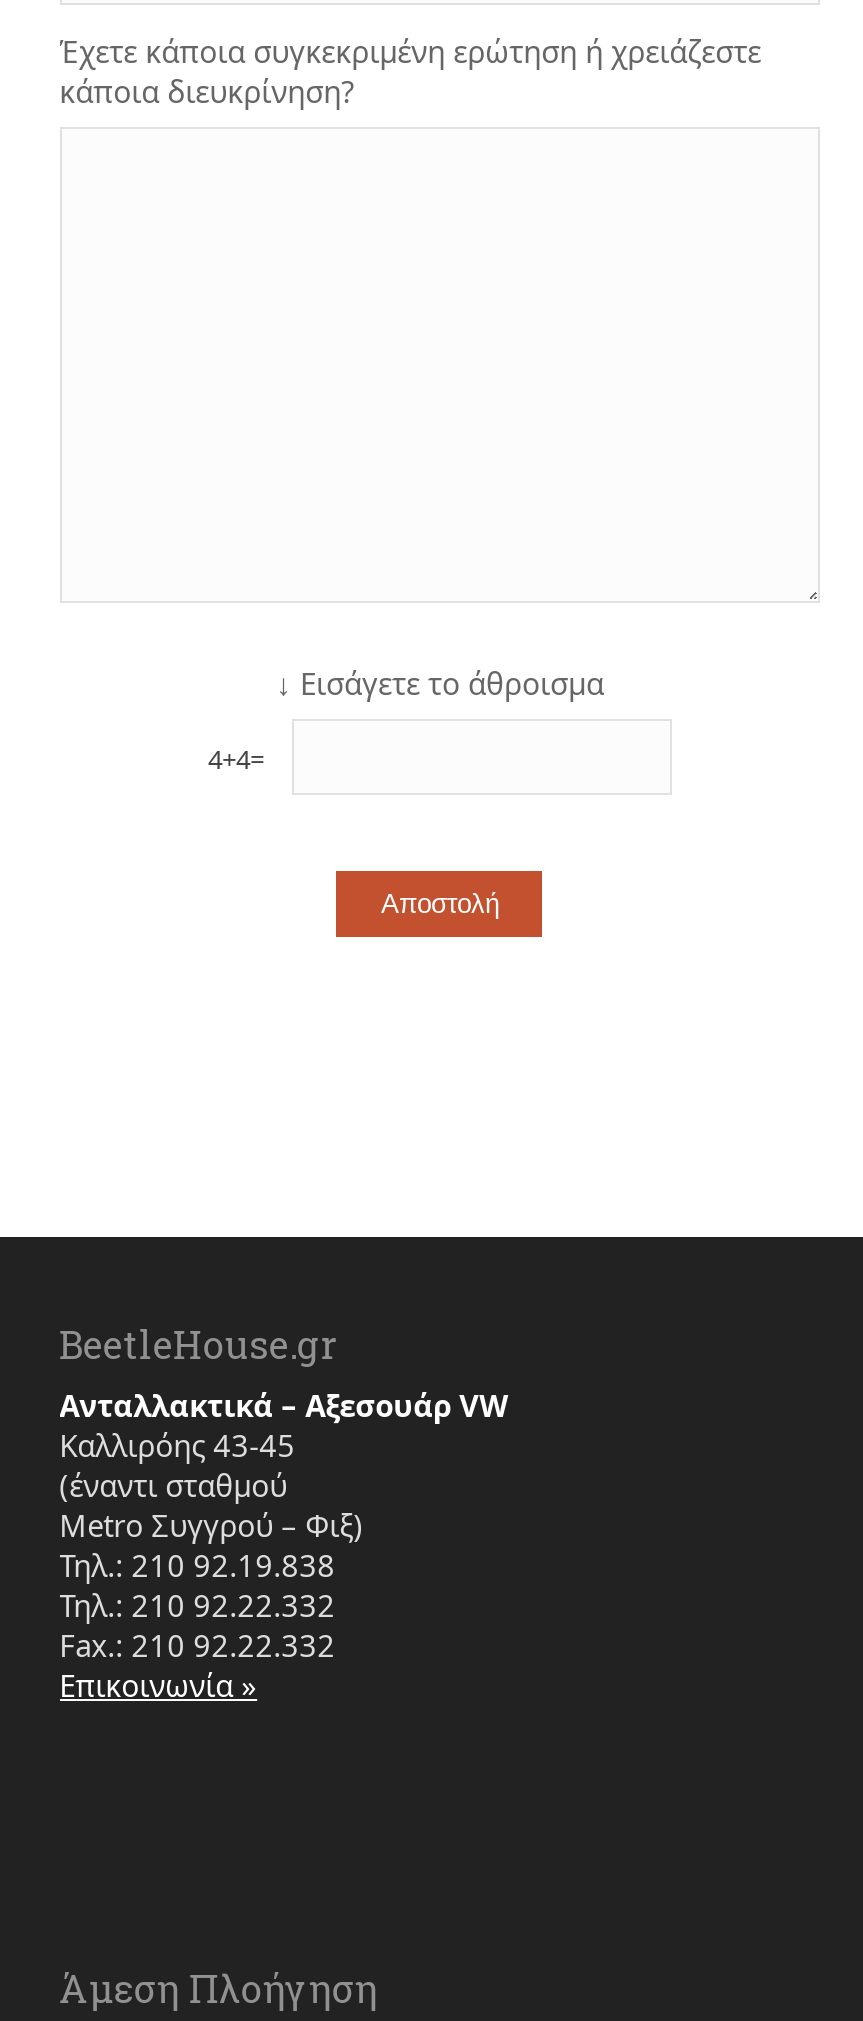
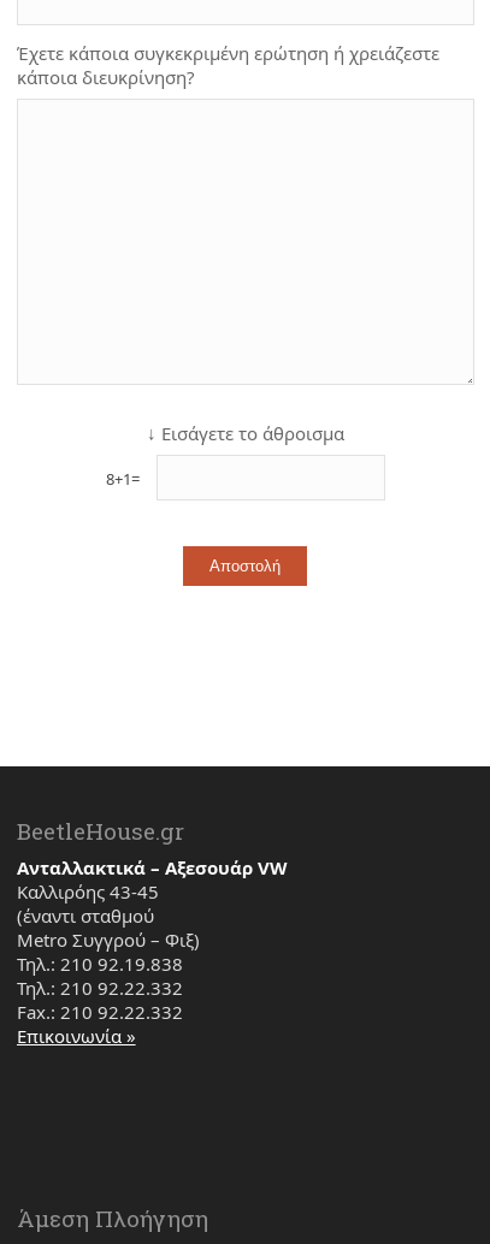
[208,740,264,776] 4+4= -> [106,467,140,489] 8+1=

